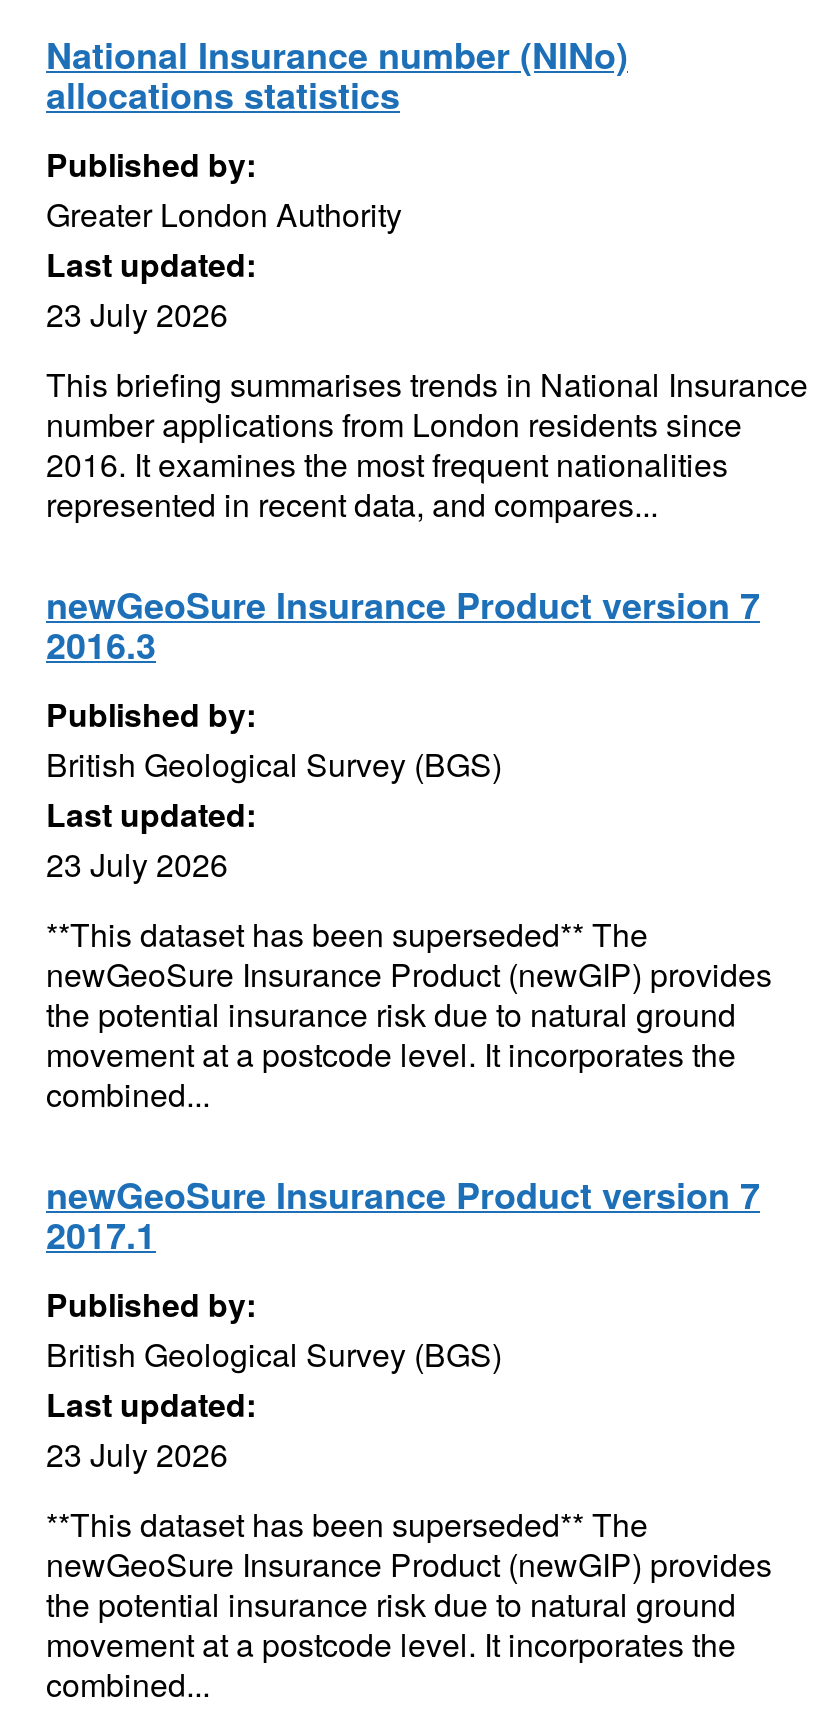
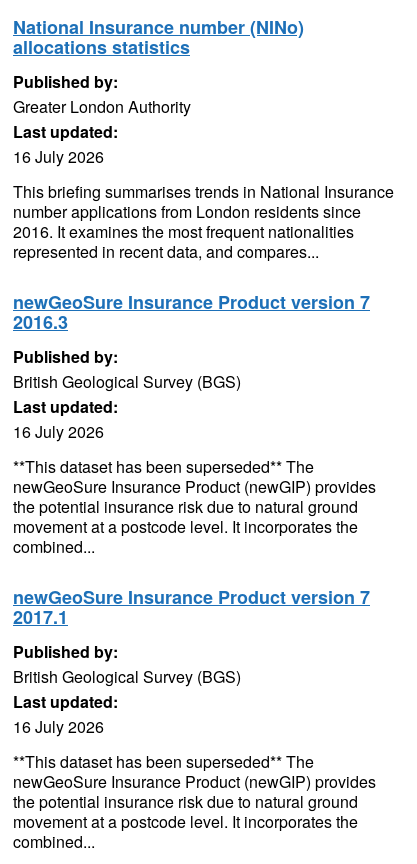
[46,291,228,337] 23 July 2026 -> [13,145,104,168] 16 July 2026
[46,841,228,887] 23 July 2026 -> [13,420,104,443] 16 July 2026
[46,1431,228,1477] 23 July 2026 -> [13,715,104,738] 16 July 2026

